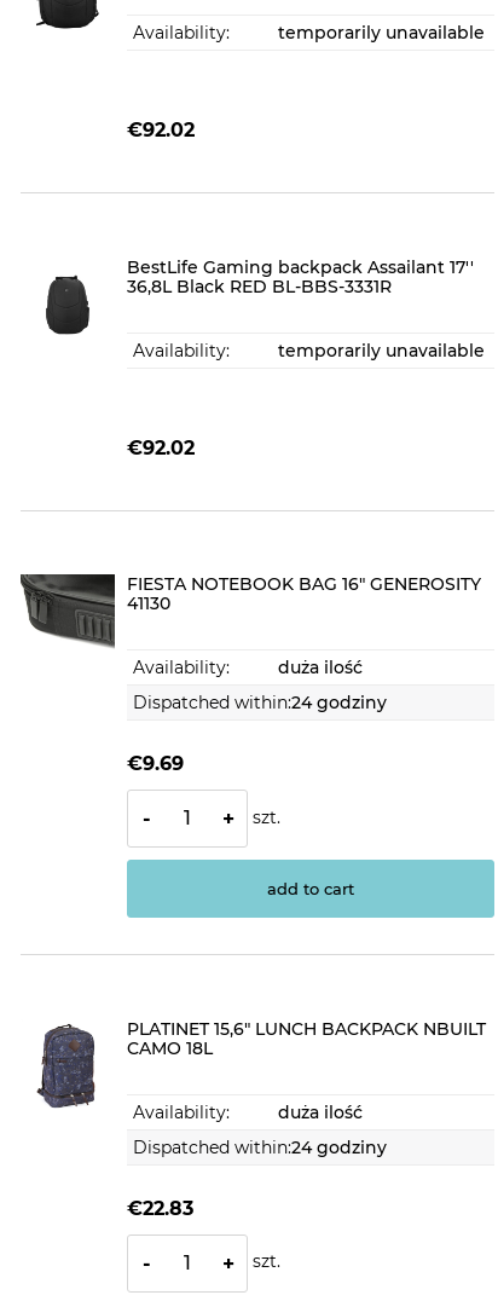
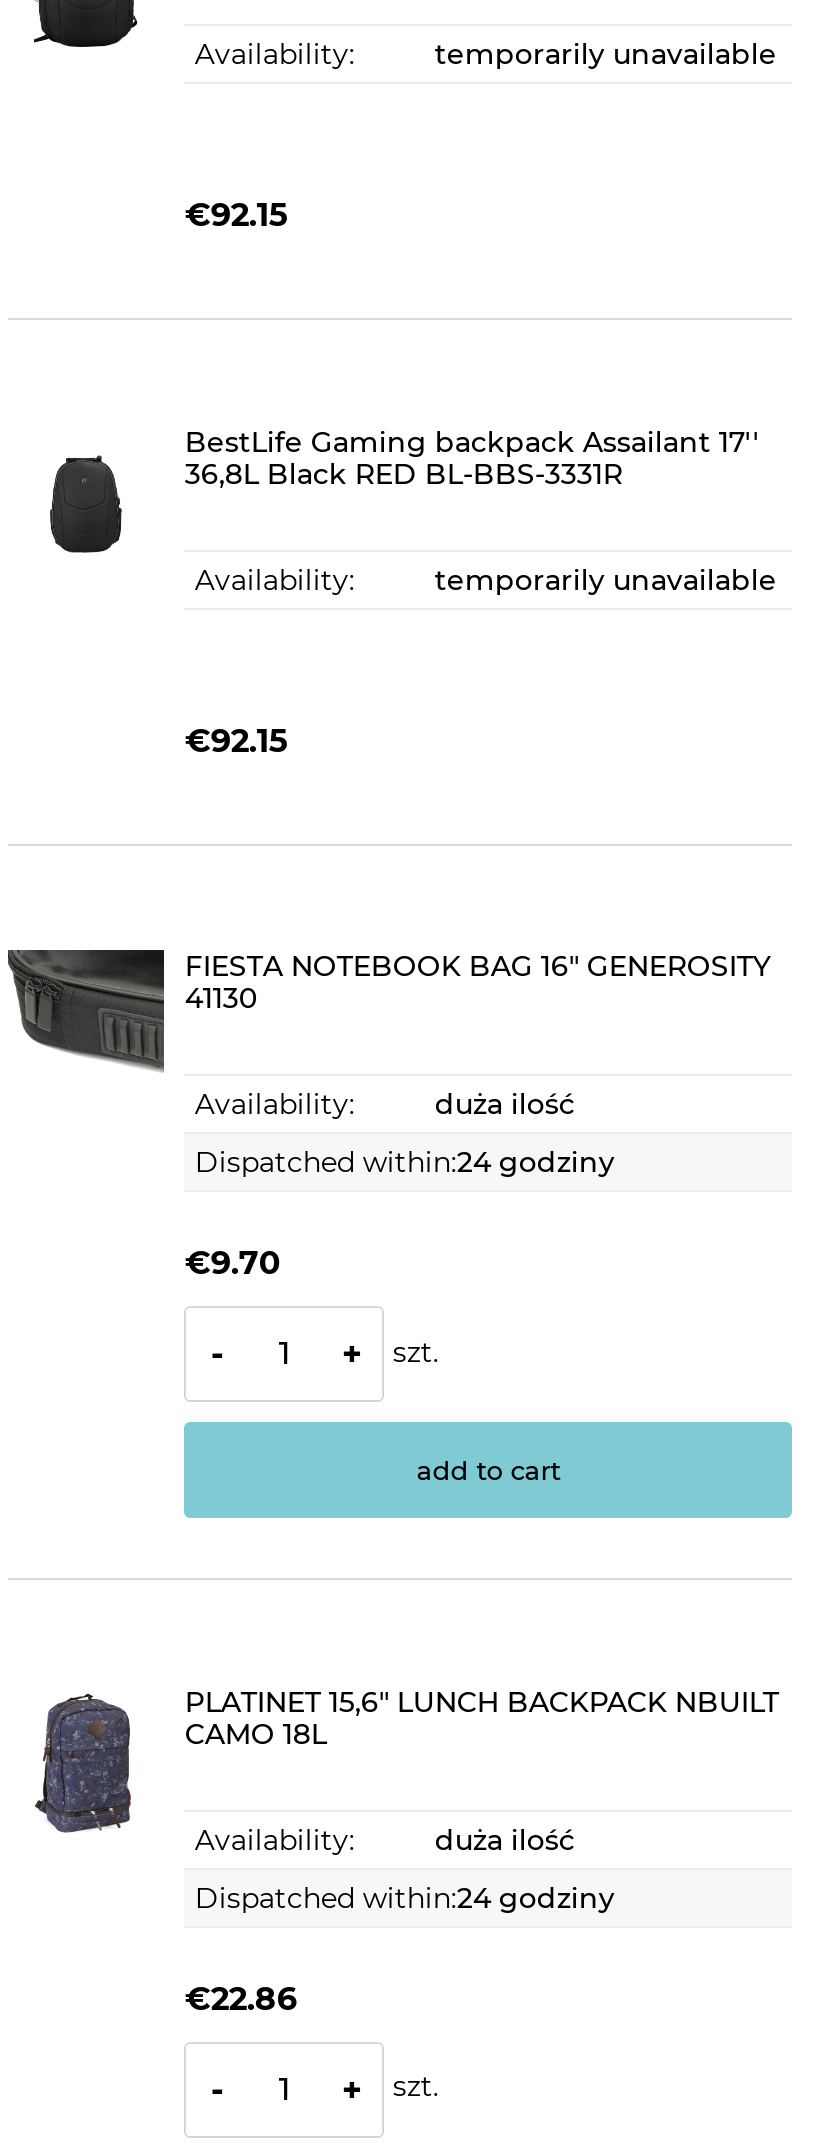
[127,119,195,142] €92.02 -> [185,197,289,235] €92.15
[127,436,195,459] €92.02 -> [185,722,289,760] €92.15
[127,752,184,775] €9.69 -> [185,1244,281,1282] €9.70
[127,1197,194,1220] €22.83 -> [185,1979,297,2017] €22.86

